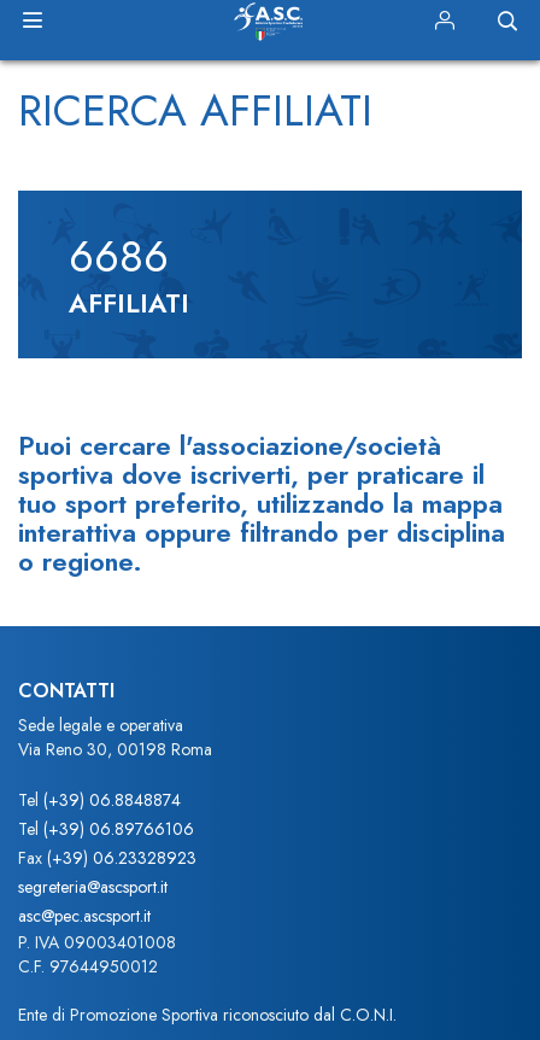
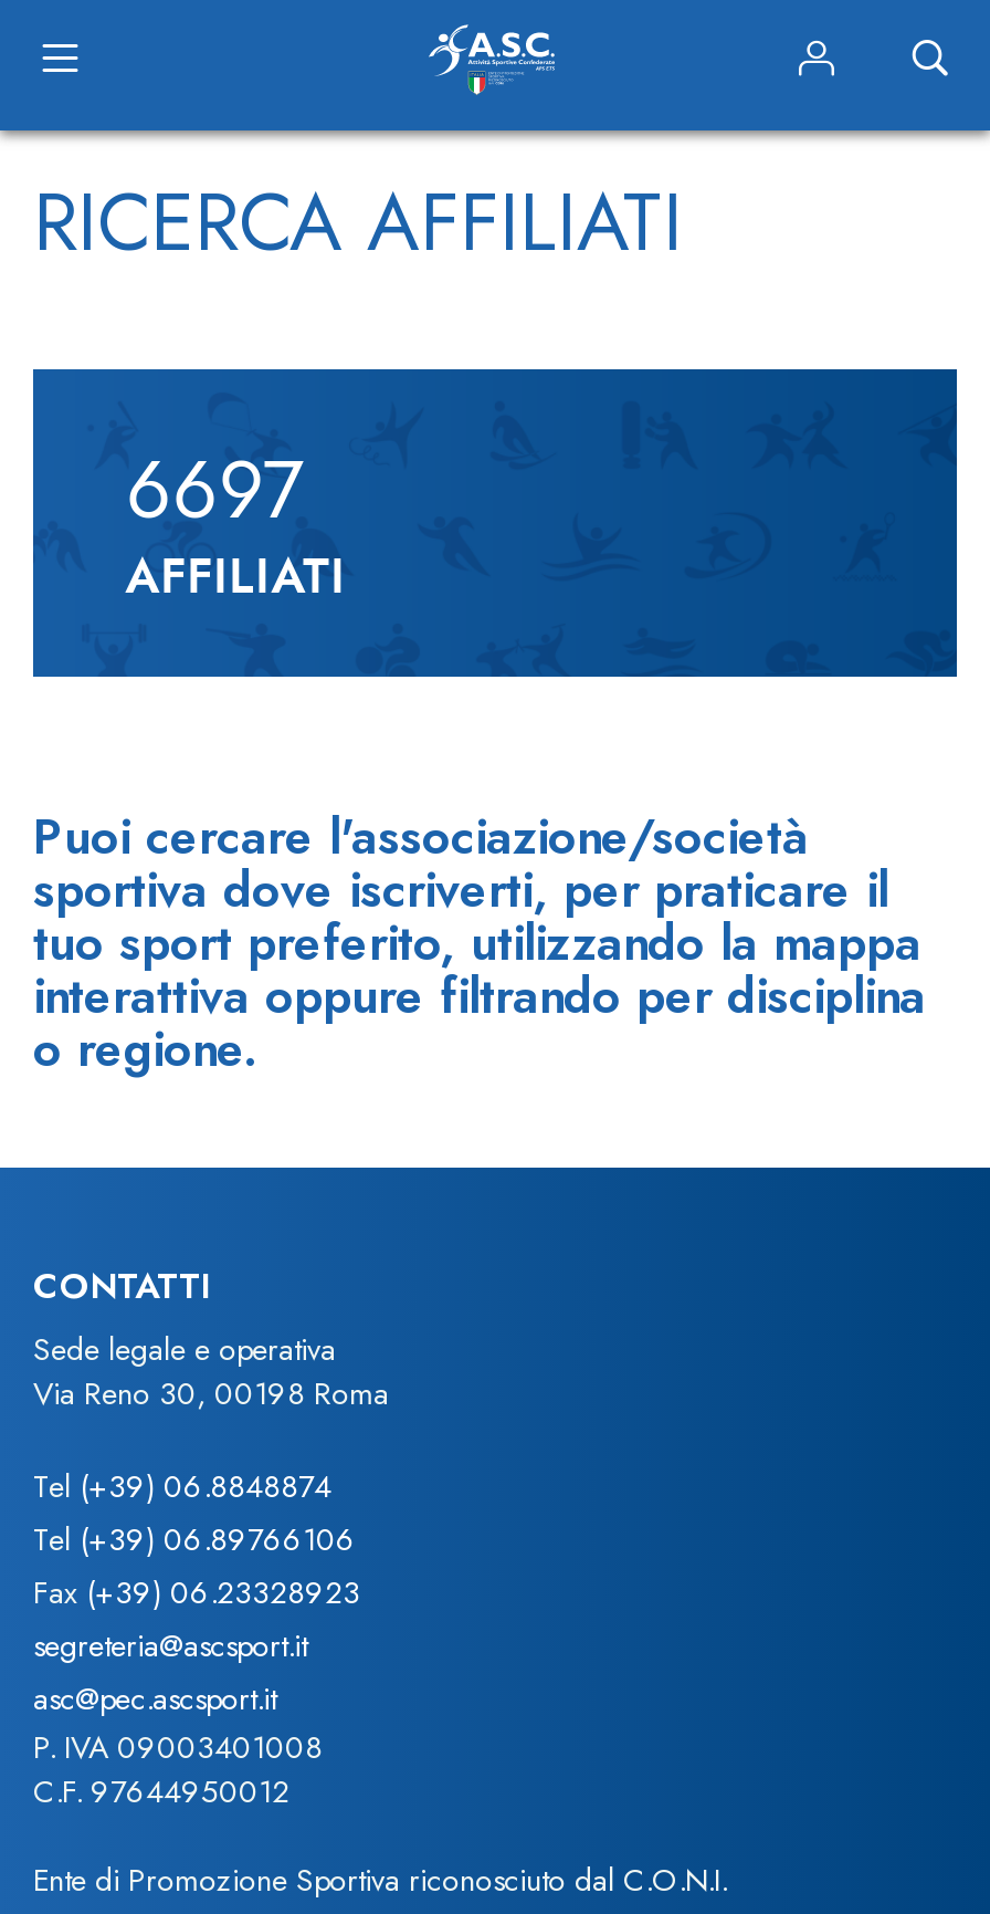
[68,225,169,289] 6686 -> [126,432,305,550] 6697

